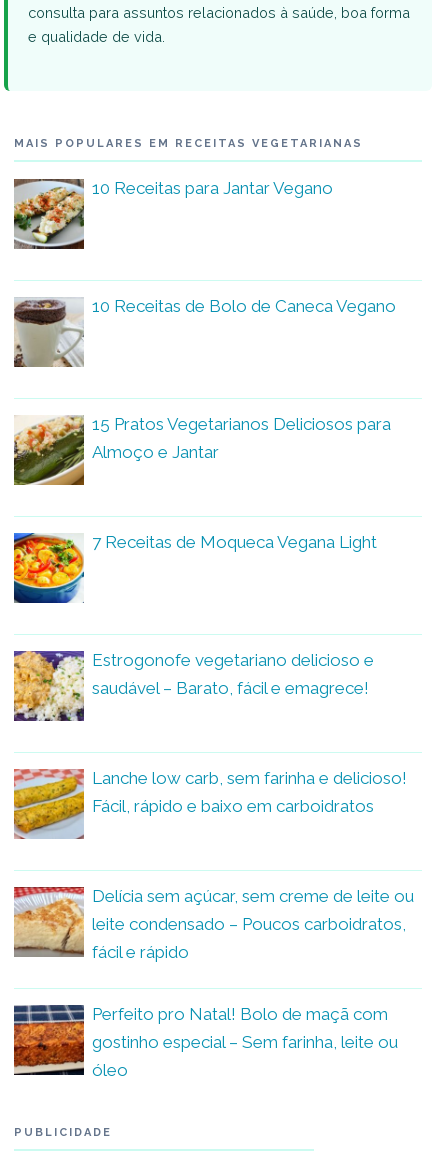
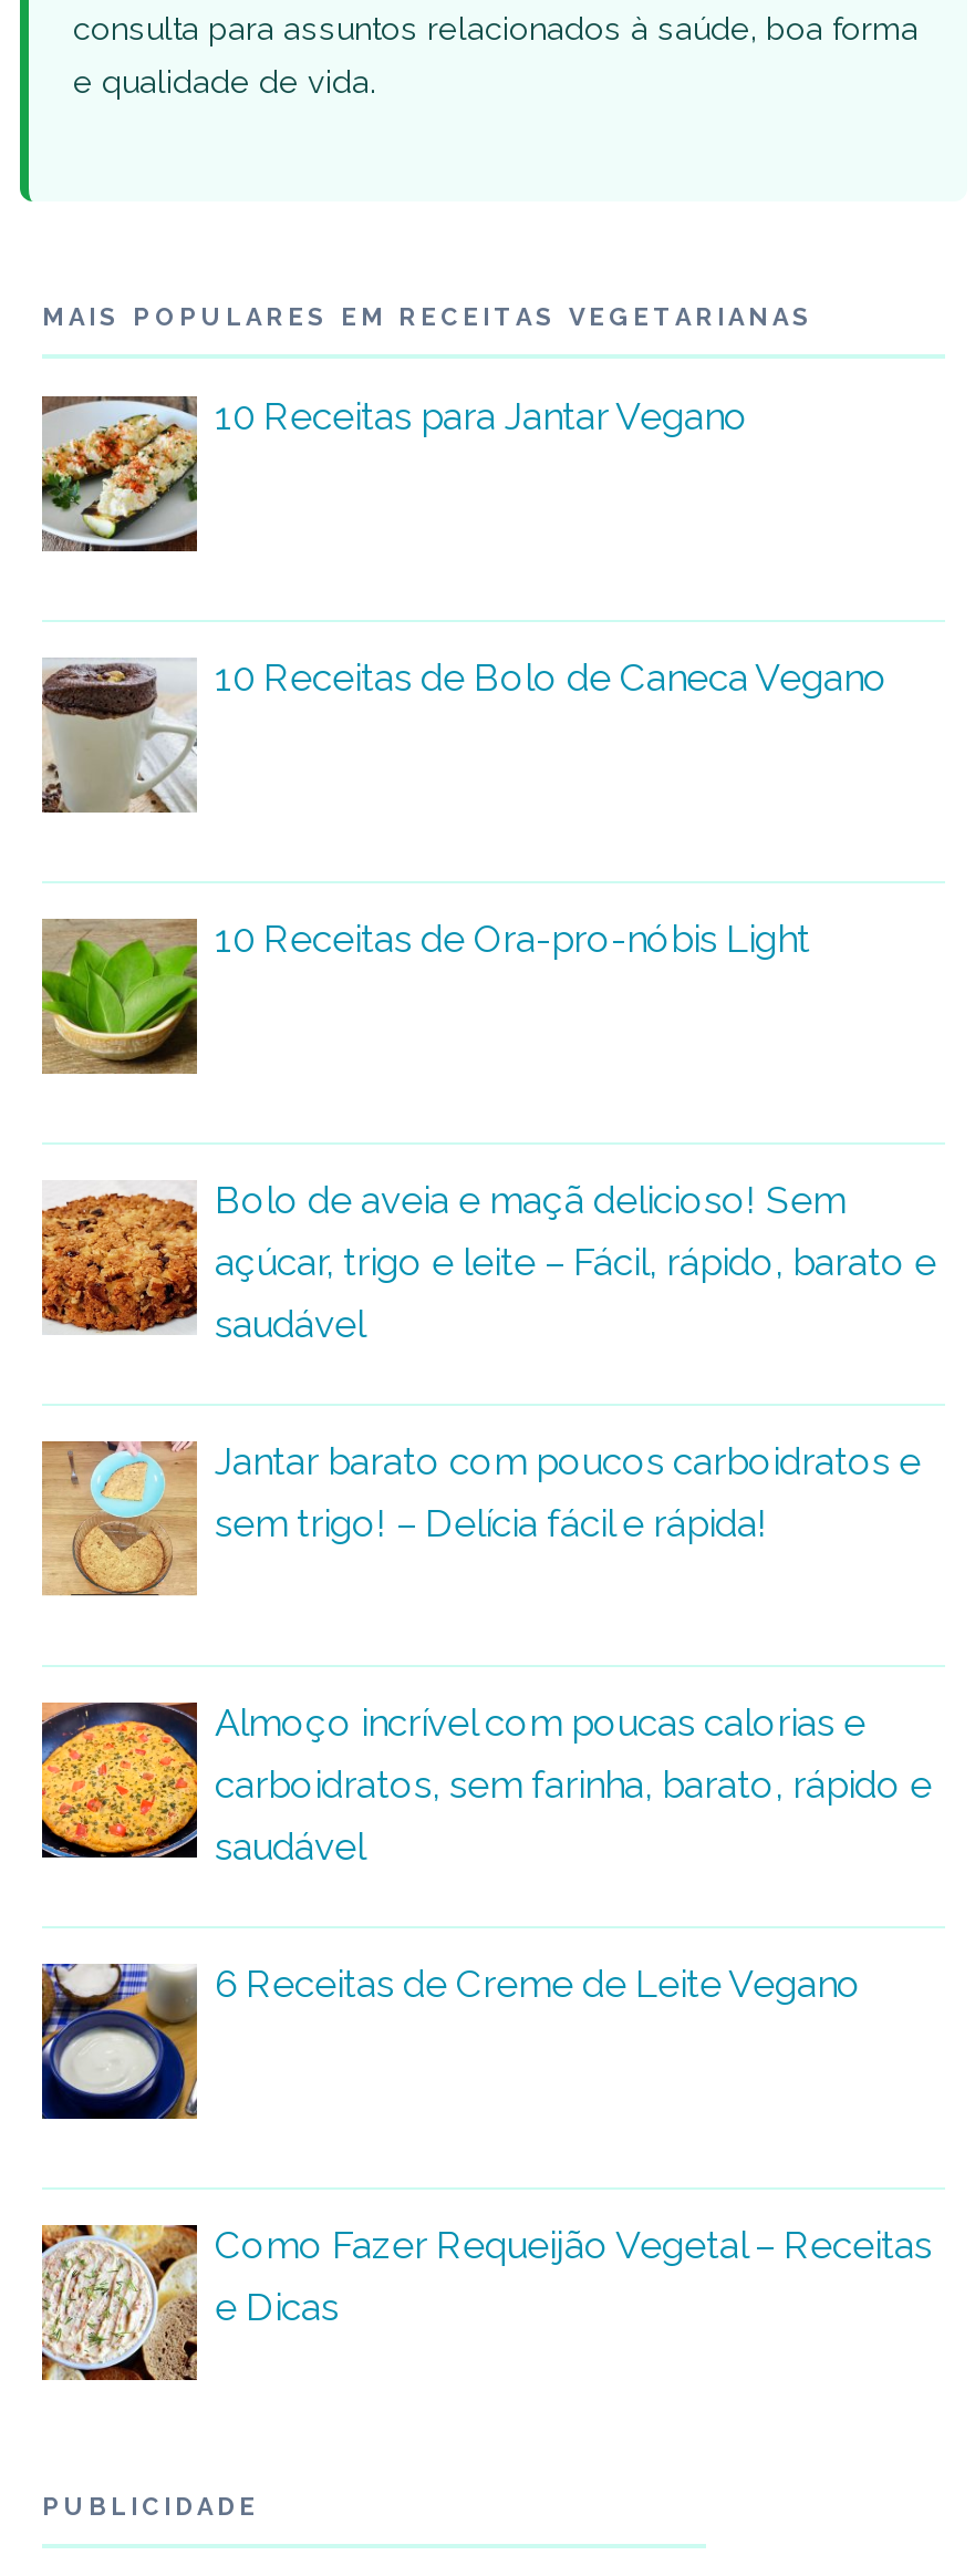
[13,414,391,486] [image] | 15 Pratos Vegetarianos Deliciosos para | Almoço e Jantar -> [40,917,810,1076] [image] | 10 Receitas de Ora-pro-nóbis Light
[13,532,377,604] [image] | 7 Receitas de Moqueca Vegana Light -> [40,1178,936,1347] [image] | Bolo de aveia e maçã delicioso! Sem | açúcar, trigo e leite – Fácil, rápido, barato e | saudável
[13,650,374,722] [image] | Estrogonofe vegetariano delicioso e | saudável – Barato, fácil e emagrece! -> [42,1439,921,1599] [image] | Jantar barato com poucos carboidratos e | sem trigo! – Delícia fácil e rápida!
[13,768,407,839] [image] | Lanche low carb, sem farinha e delicioso! | Fácil, rápido e baixo em carboidratos -> [40,1700,932,1869] [image] | Almoço incrível com poucas calorias e | carboidratos, sem farinha, barato, rápido e | saudável
[13,886,414,962] [image] | Delícia sem açúcar, sem creme de leite ou | leite condensado – Poucos carboidratos, | fácil e rápido -> [40,1962,861,2121] [image] | 6 Receitas de Creme de Leite Vegano
[13,1004,398,1080] [image] | Perfeito pro Natal! Bolo de maçã com | gostinho especial – Sem farinha, leite ou | óleo -> [40,2223,932,2382] [image] | Como Fazer Requeijão Vegetal – Receitas | e Dicas

